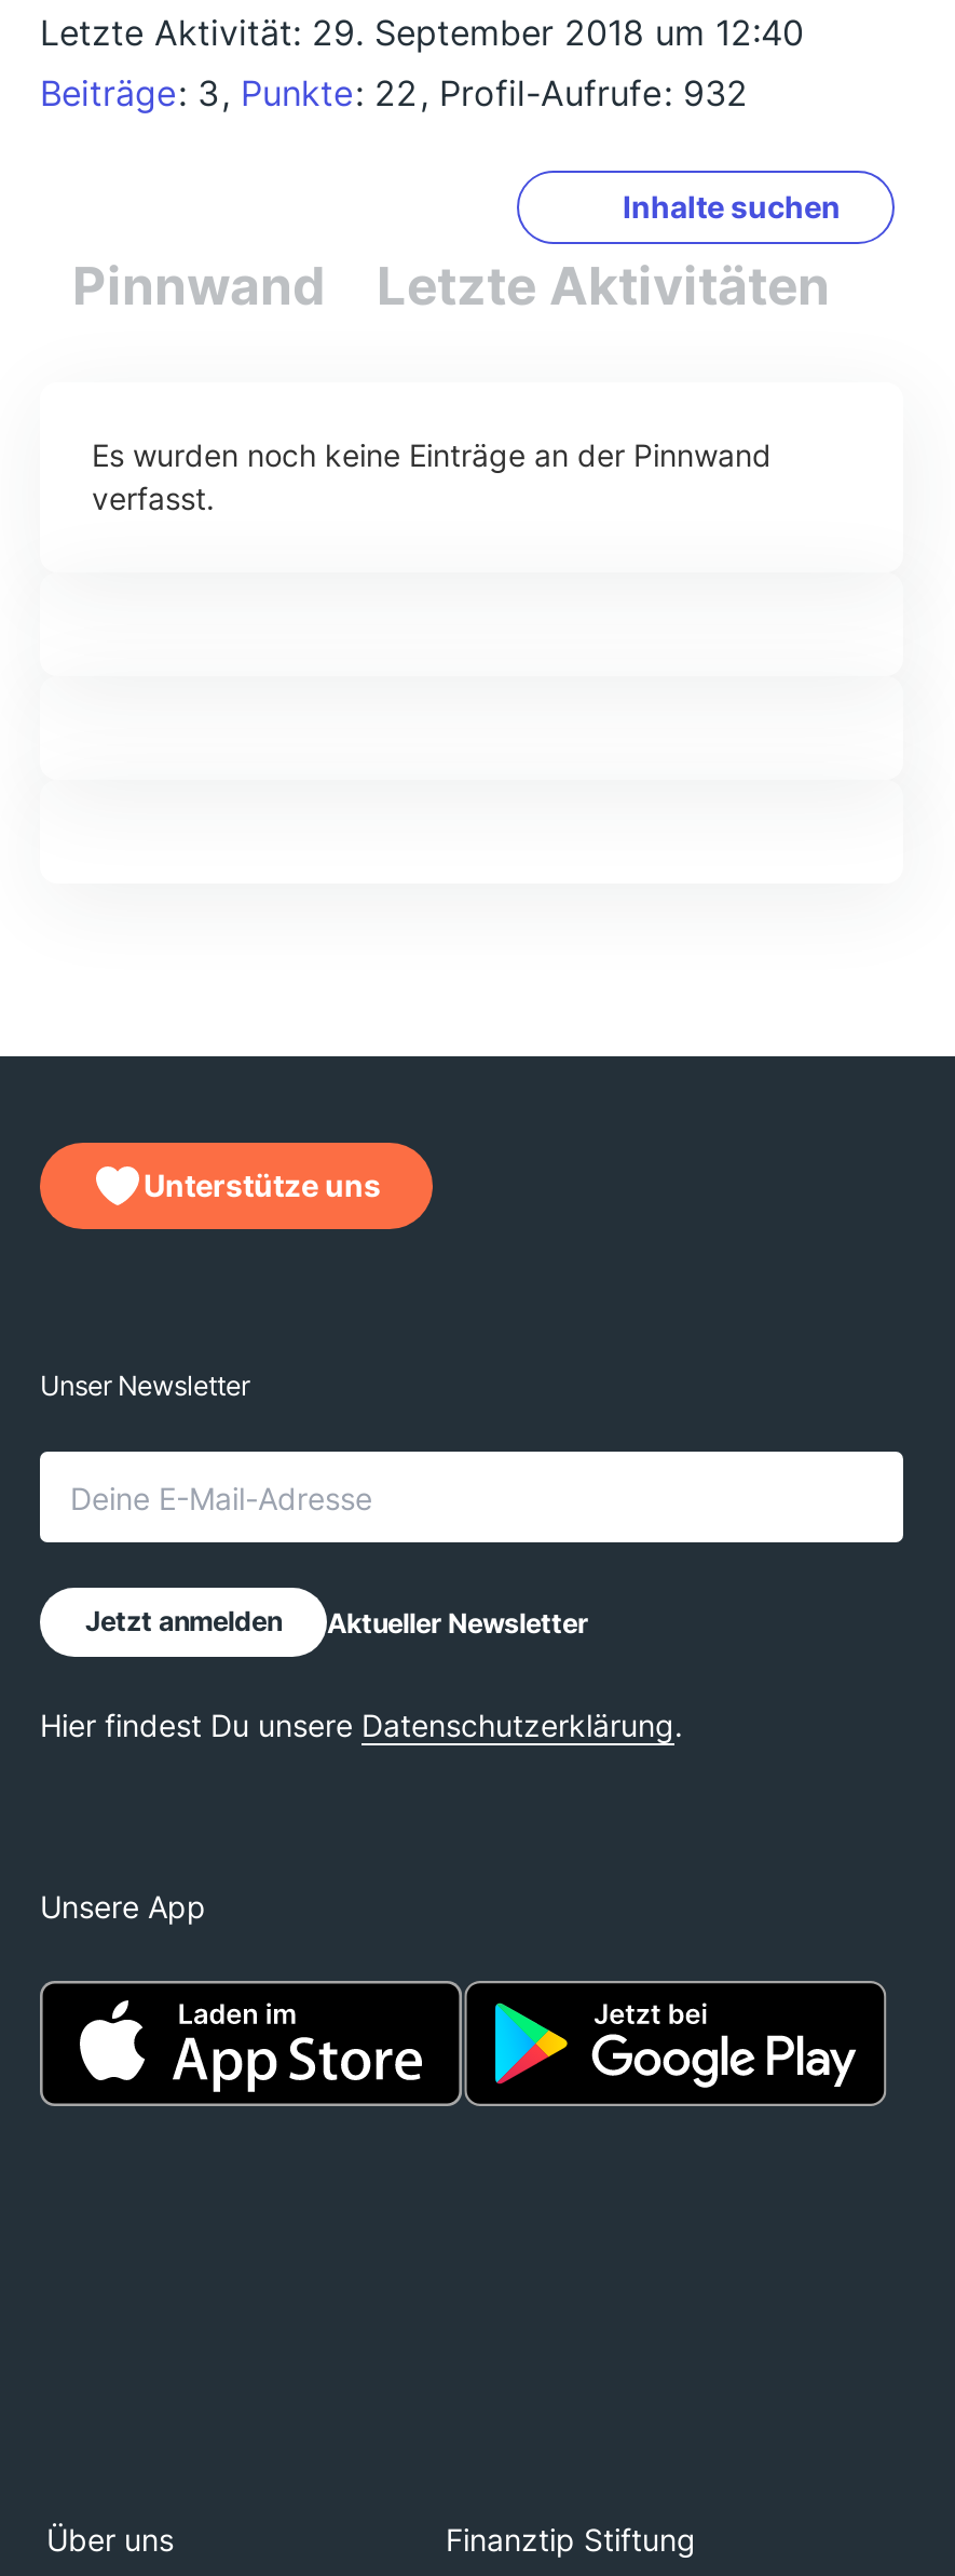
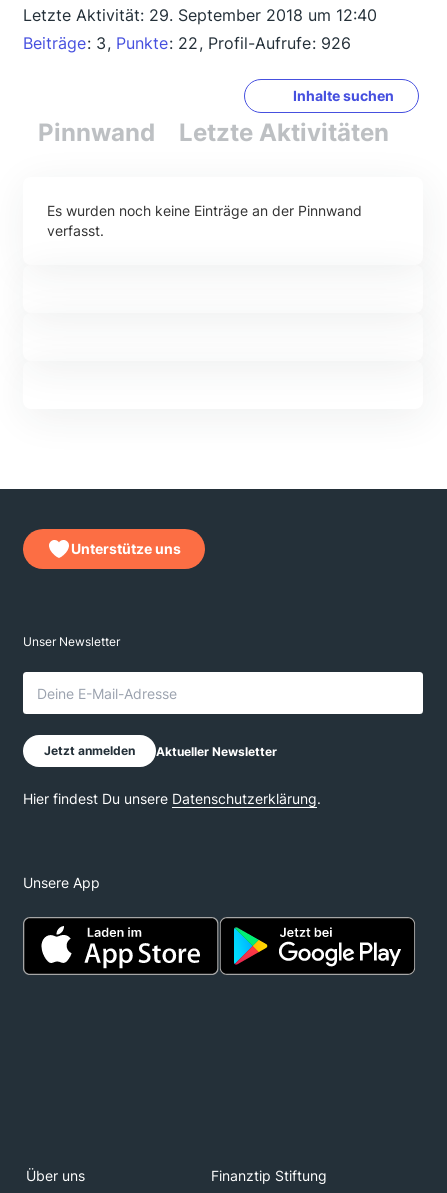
[40,72,748,115] Beiträge 3 Punkte 22 Profil-Aufrufe 932 -> [23,33,351,53] Beiträge 3 Punkte 22 Profil-Aufrufe 926

